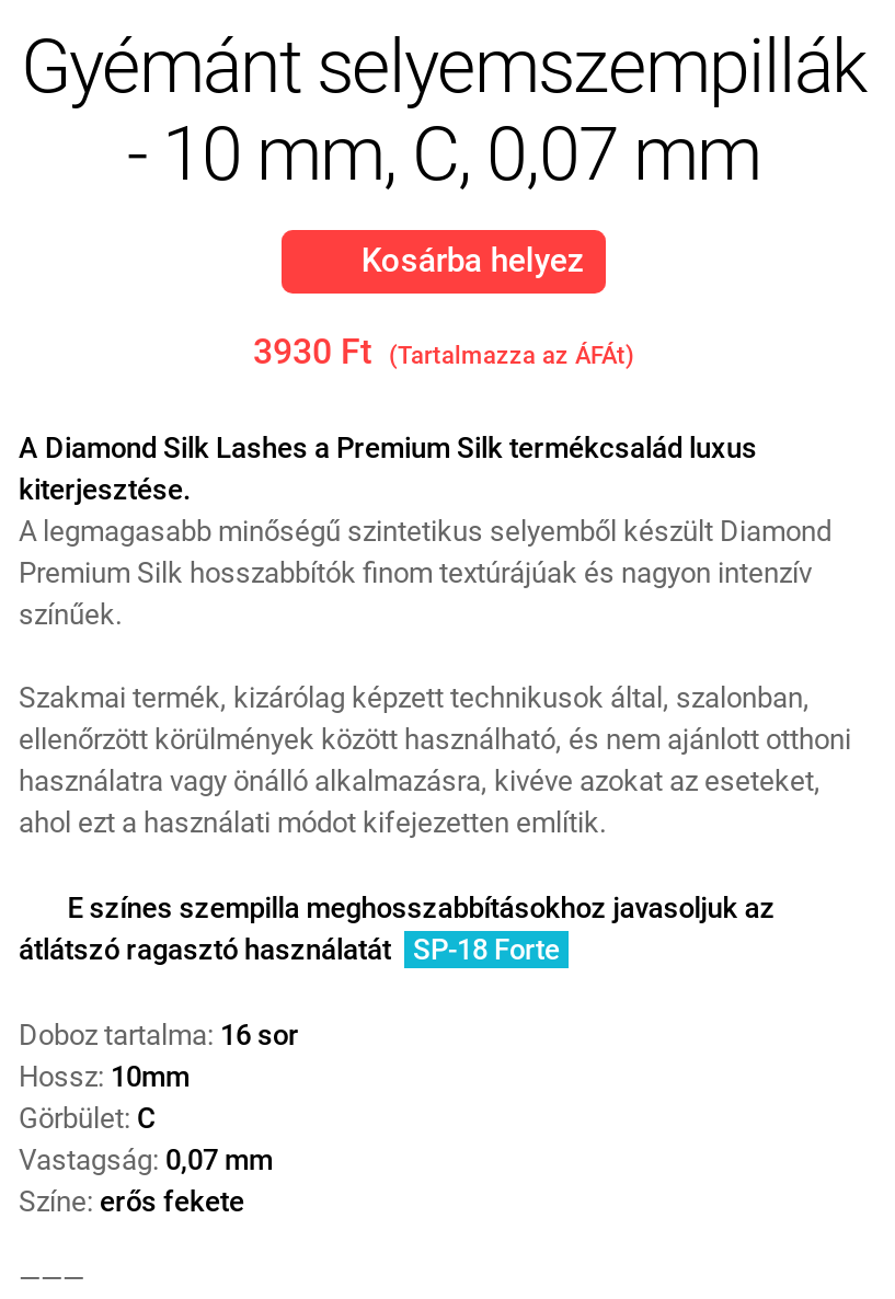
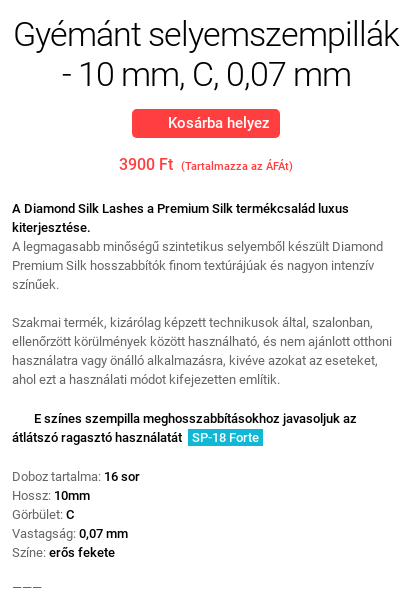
[253,331,634,372] 3930 Ft (Tartalmazza az ÁFÁt) -> [119,155,293,174] 3900 Ft (Tartalmazza az ÁFÁt)

